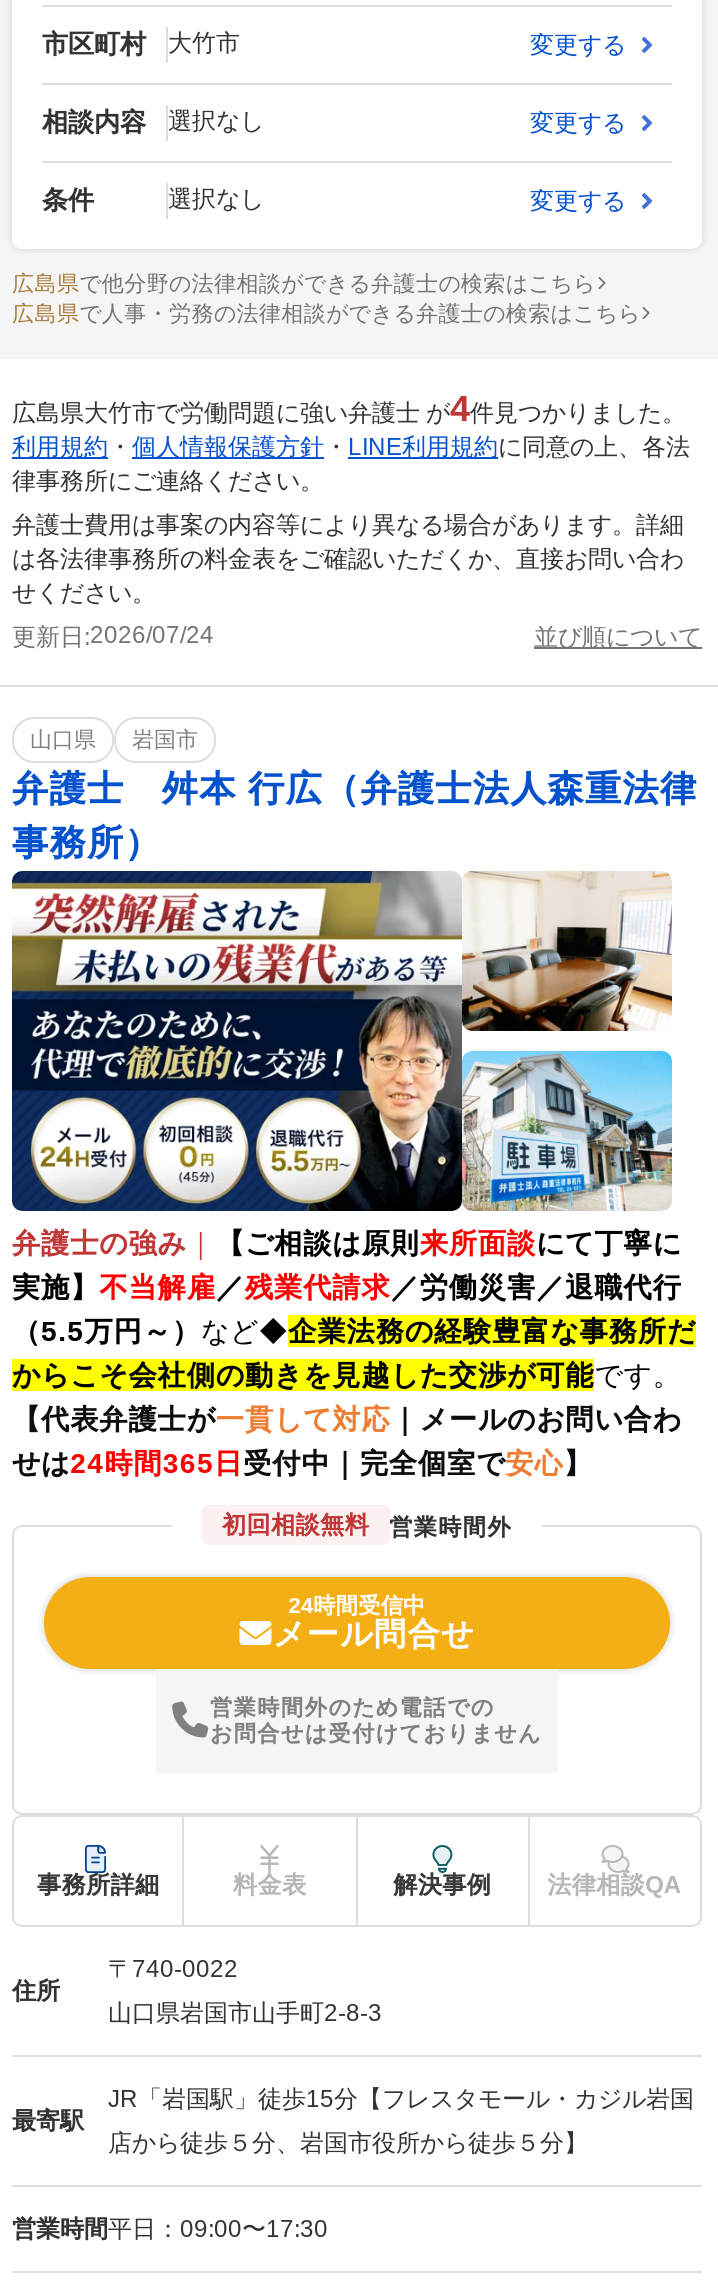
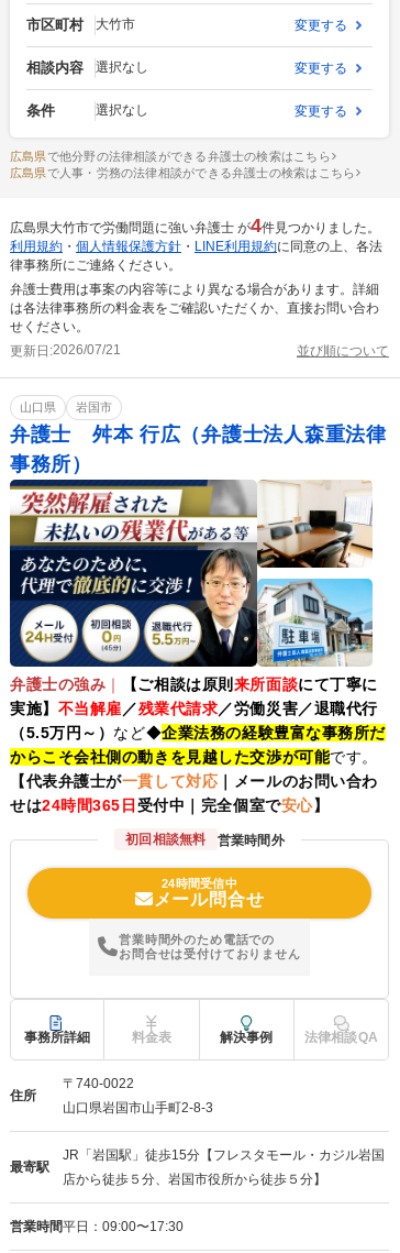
[12,621,214,651] 更新日: 2026/07/24 -> [10,342,121,359] 更新日: 2026/07/21

